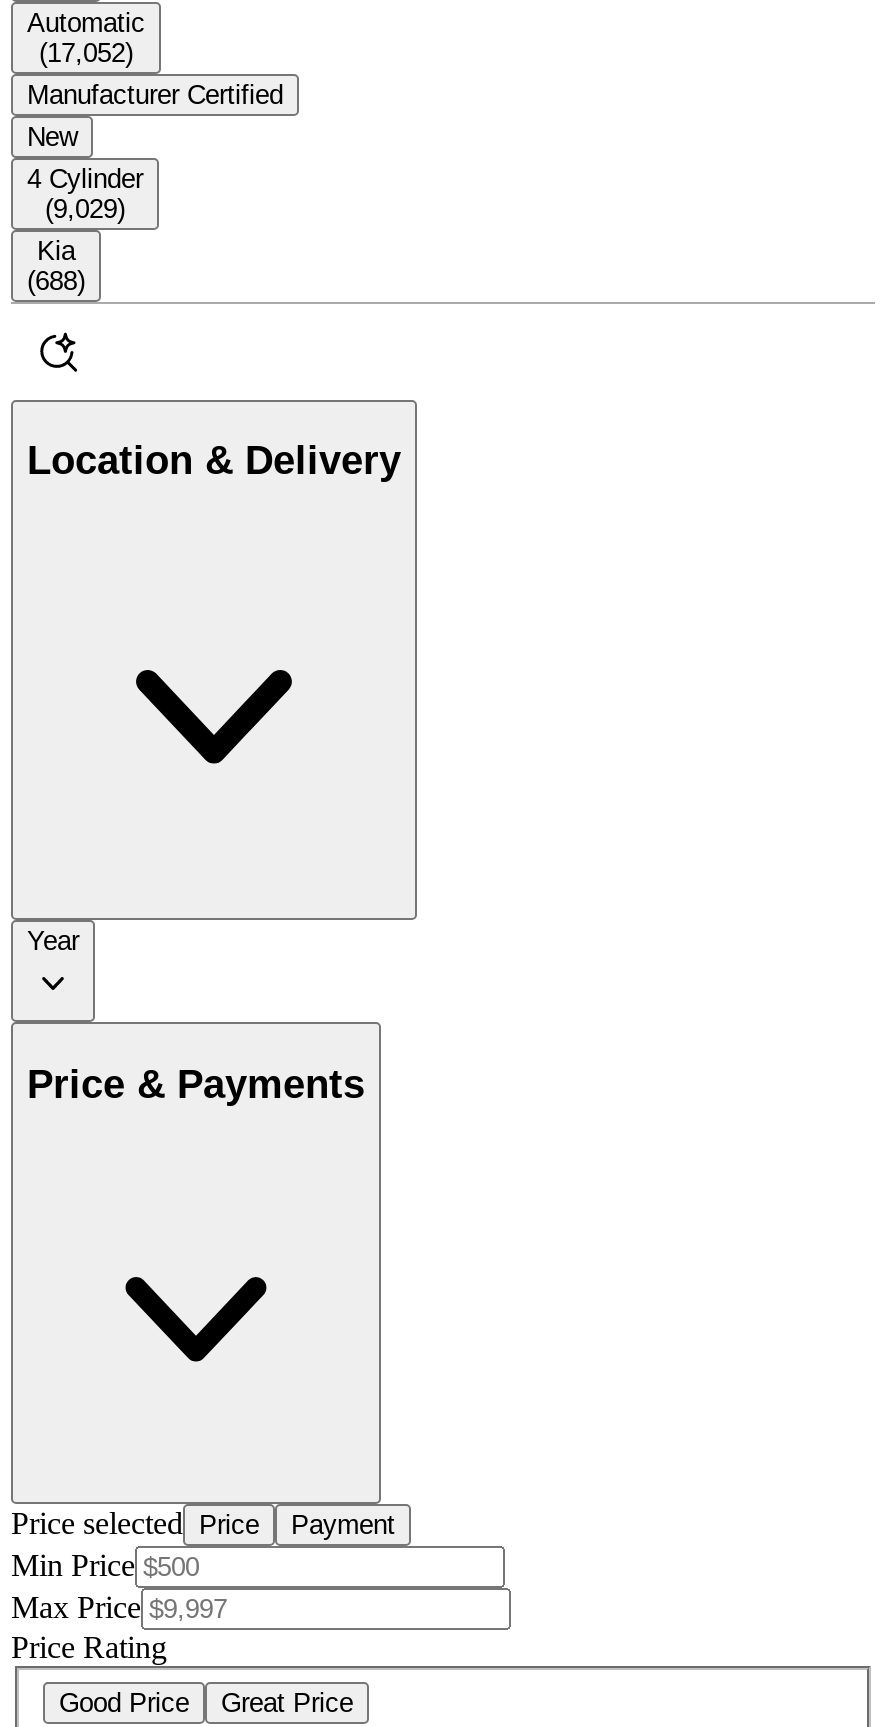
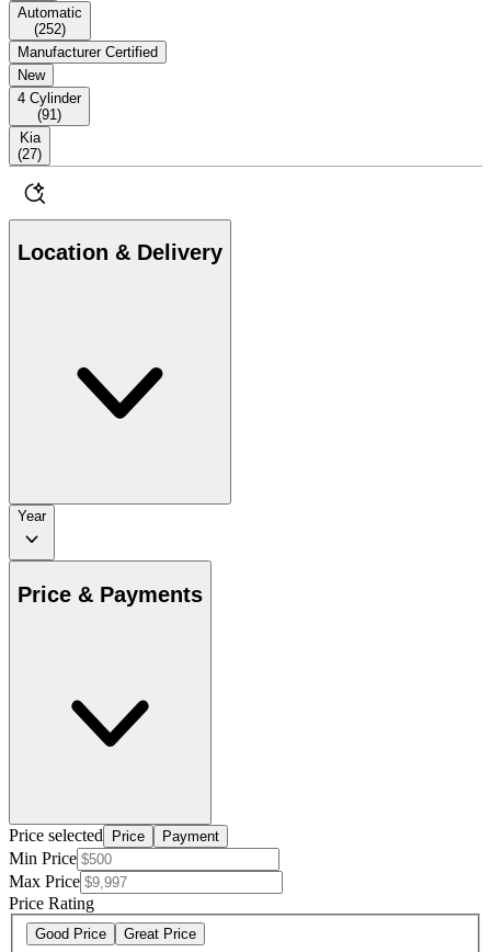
[39,38,133,68] (17,052) -> [34,21,66,37] (252)
[45,194,125,224] (9,029) -> [37,106,61,123] (91)
[27,266,85,296] (688) -> [18,146,42,162] (27)

